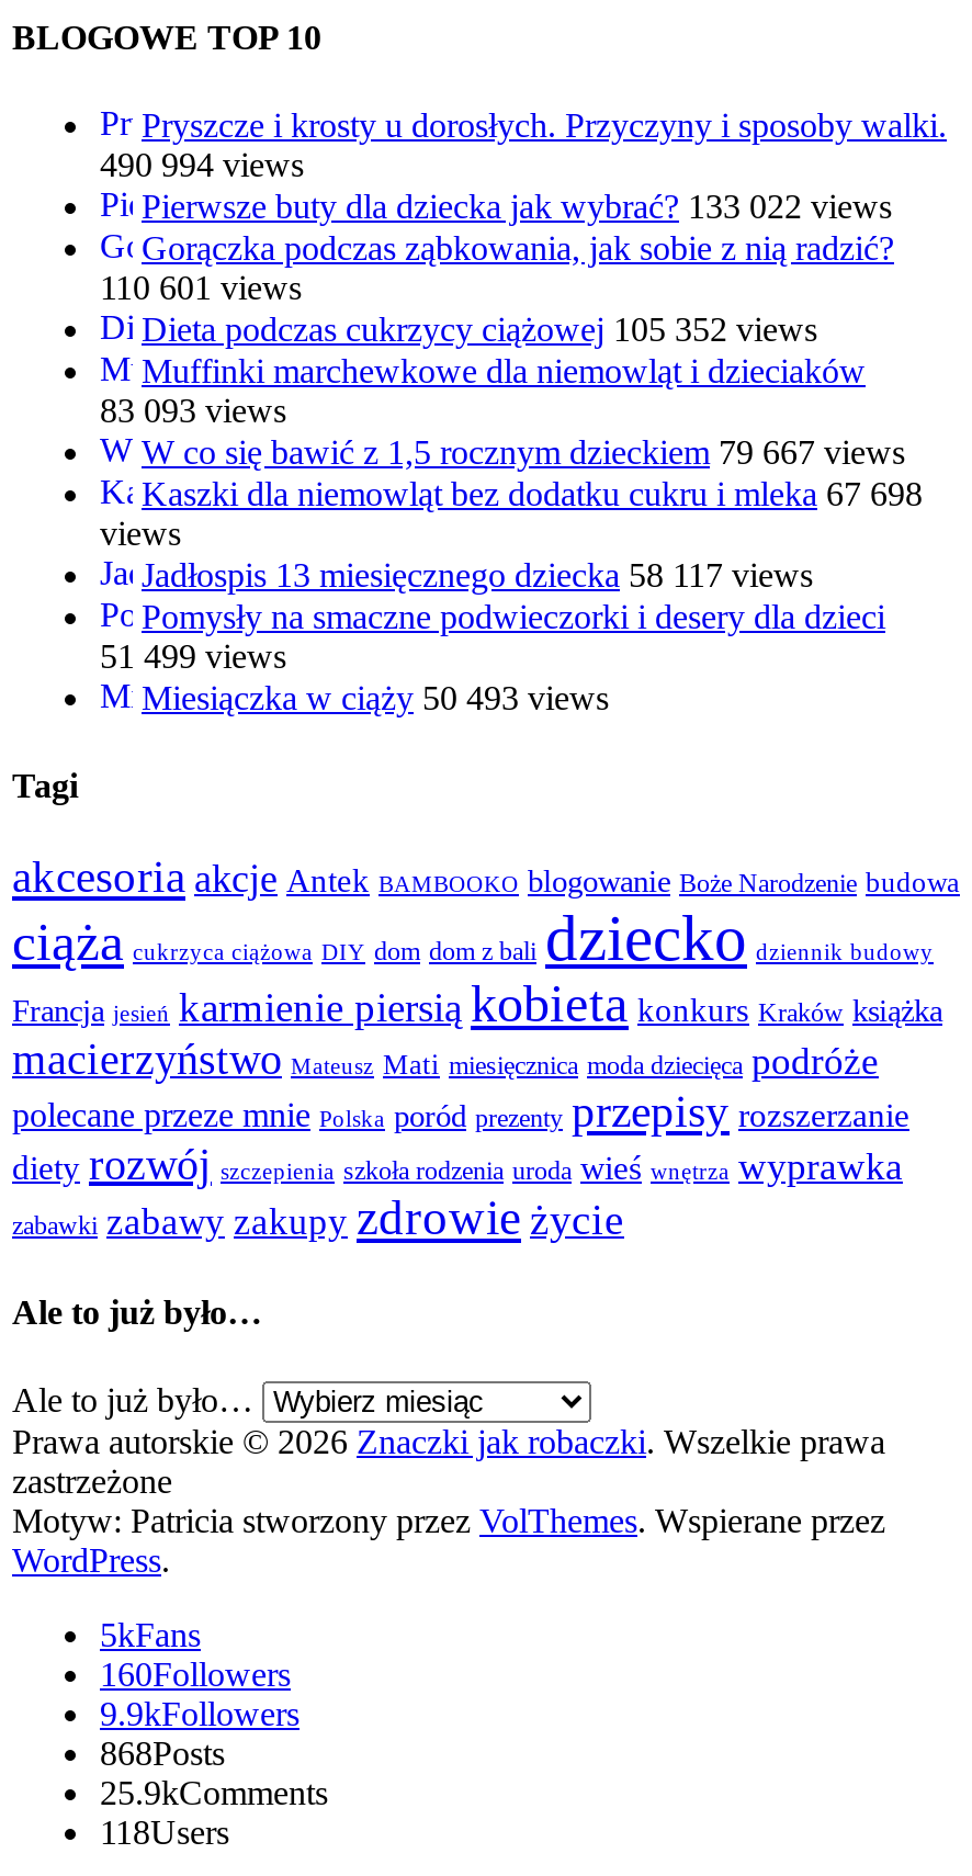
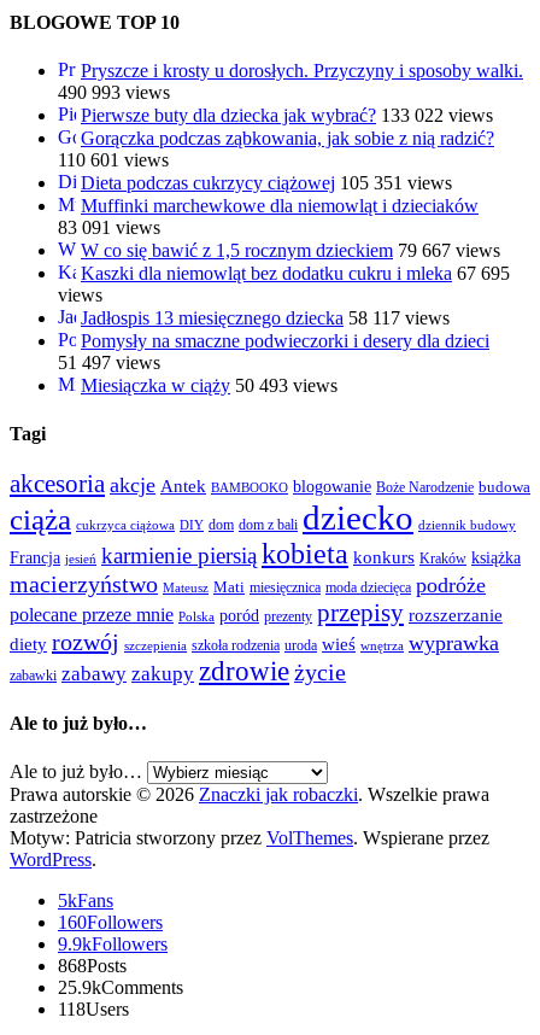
[100,147,304,184] 490 994 views -> [58,83,170,103] 490 993 views
[142,312,817,349] Dieta podczas cukrzycy ciążowej 105 352 views -> [81,173,452,194] Dieta podczas cukrzycy ciążowej 105 351 views
[100,393,286,430] 83 093 views -> [58,218,160,238] 83 091 views
[142,476,923,513] Kaszki dla niemowląt bez dodatku cukru i mleka 67 698 -> [81,264,510,284] Kaszki dla niemowląt bez dodatku cukru i mleka 67 695
[100,638,286,676] 51 499 views -> [58,353,160,373] 51 497 views

